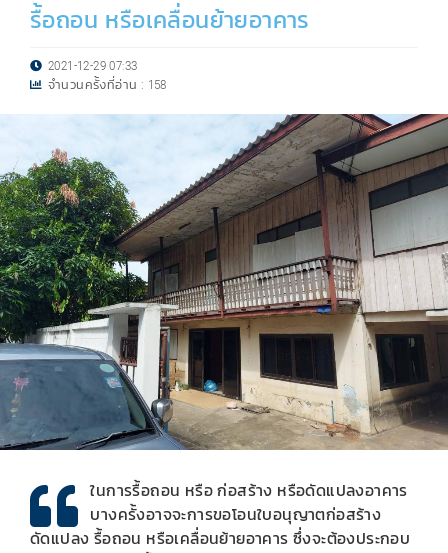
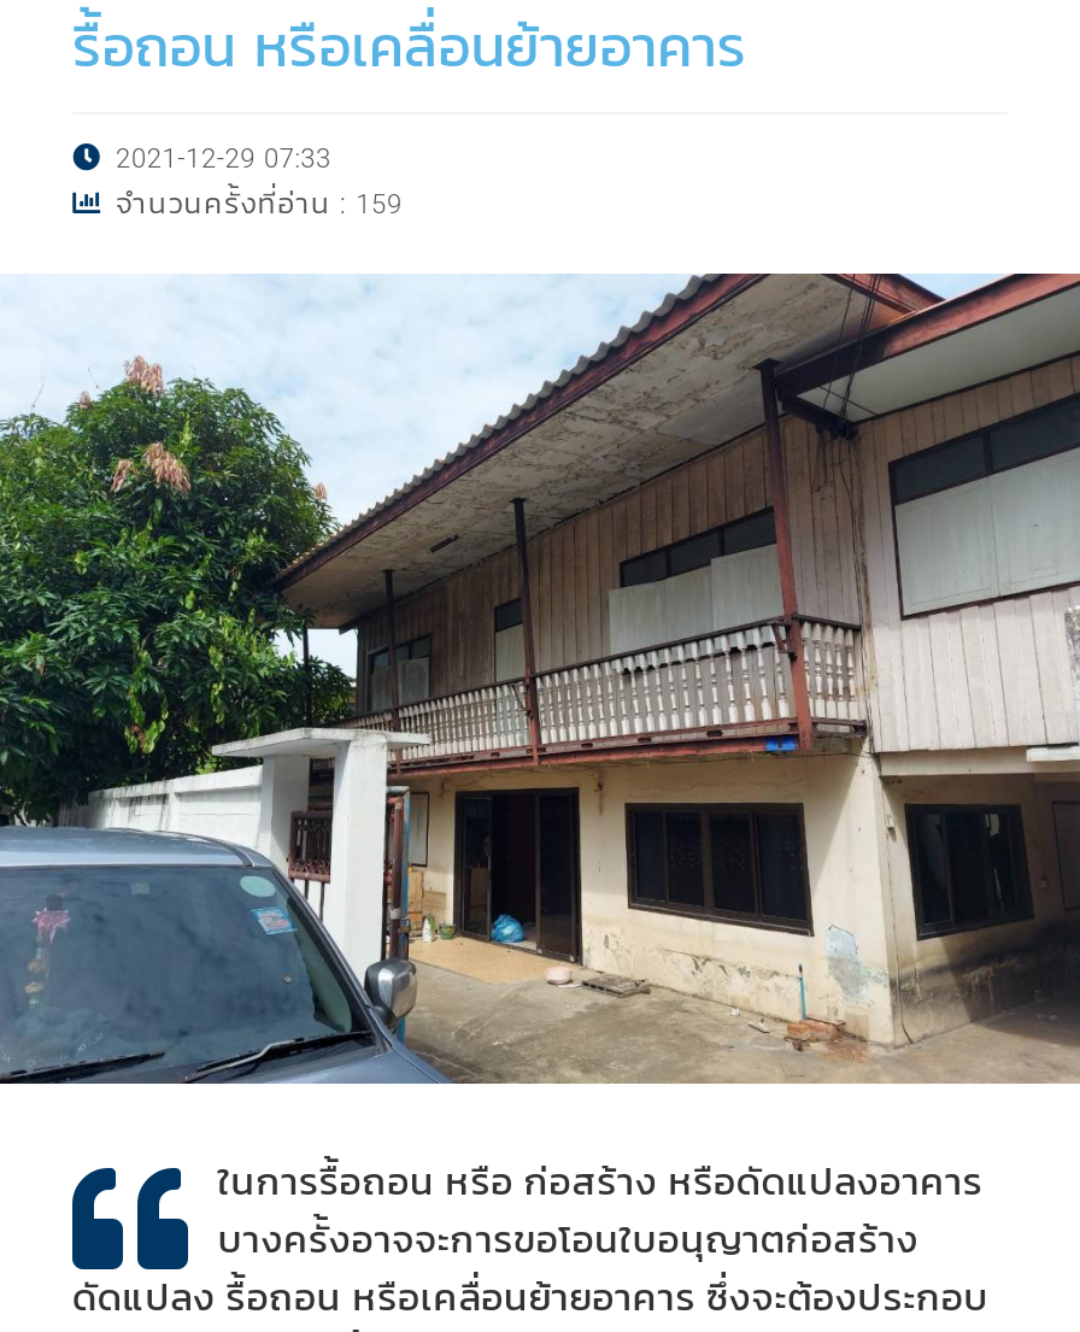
[45,76,167,92] จำนวนครั้งที่อ่าน : 158 -> [108,182,402,221] จำนวนครั้งที่อ่าน : 159

